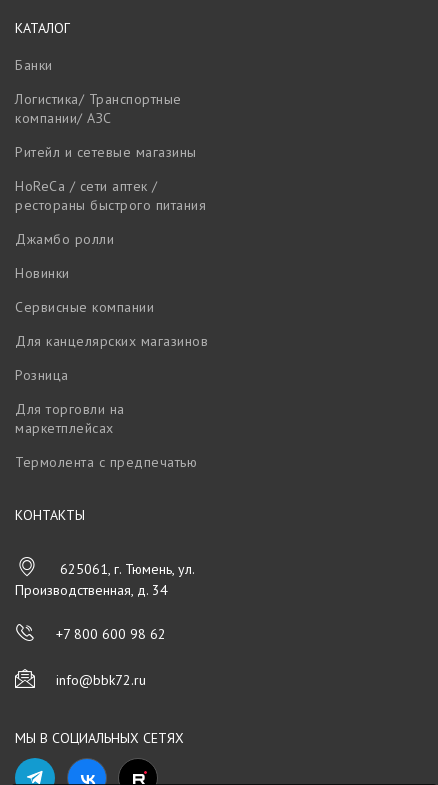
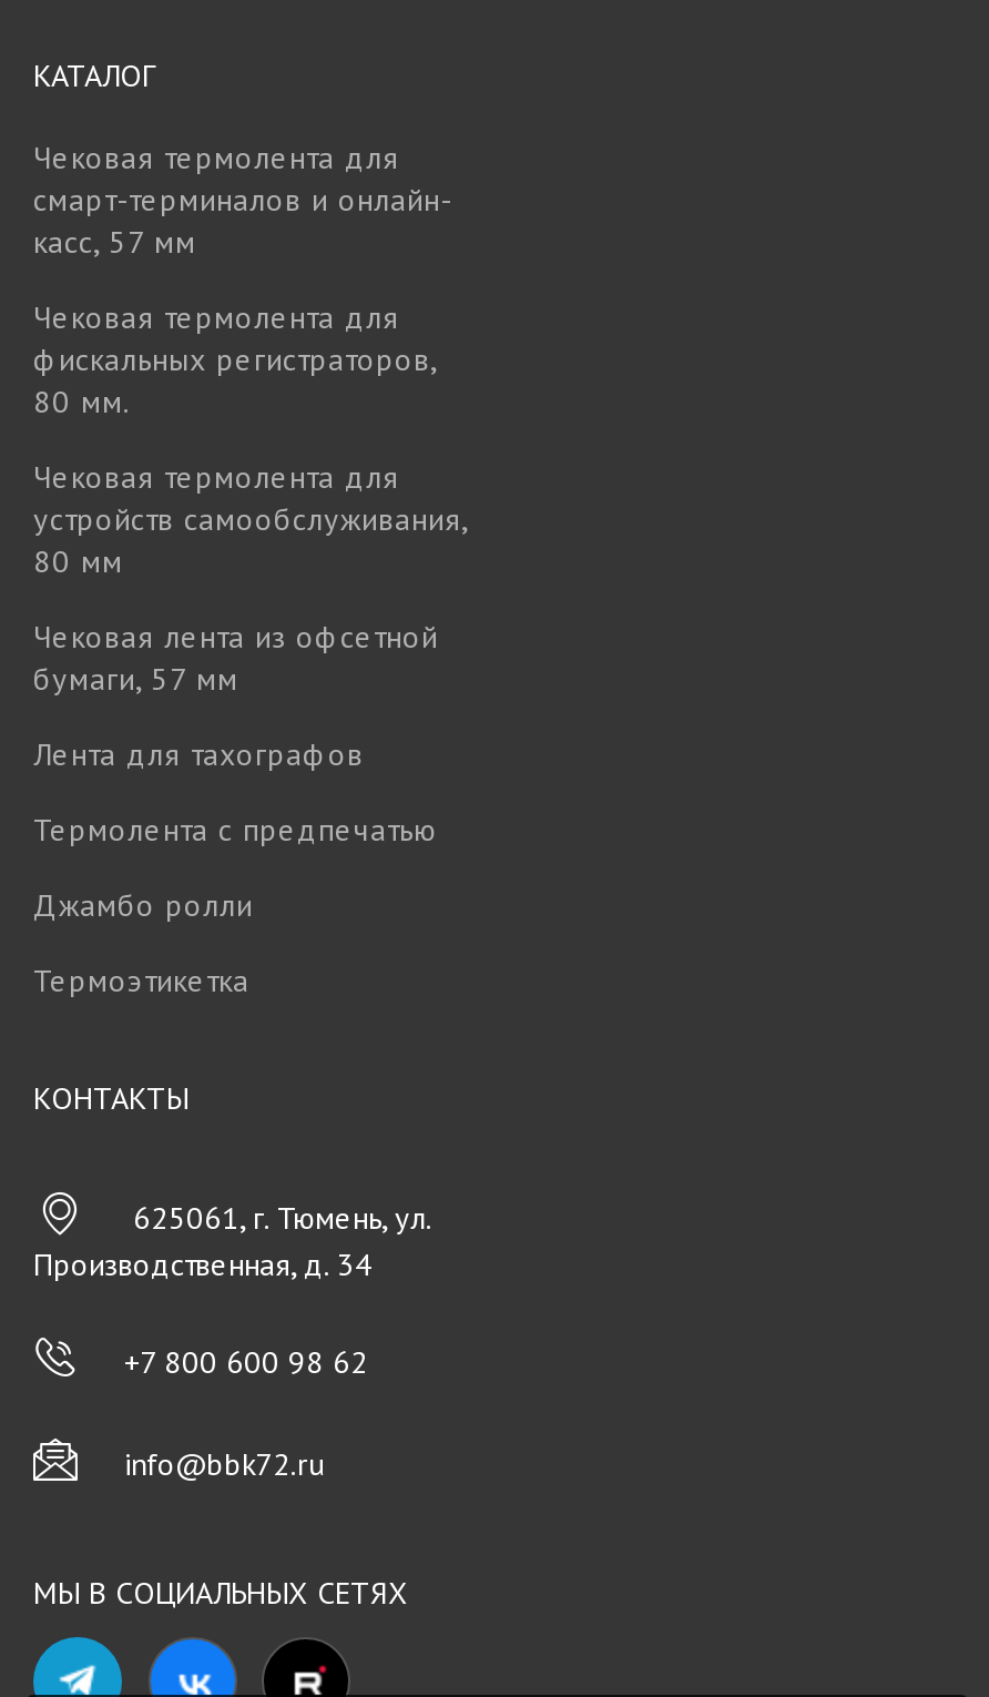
[15,56,206,214] Банки | Логистика/ Транспортные | компании/ АЗС | Ритейл и сетевые магазины | HoReCa / сети аптек / | рестораны быстрого питания -> [33,138,467,774] Чековая термолента для | смарт-терминалов и онлайн- | касс, 57 мм | Чековая термолента для | фискальных регистраторов, | 80 мм. | Чековая термолента для | устройств самообслуживания, | 80 мм | Чековая лента из офсетной | бумаги, 57 мм | Лента для тахографов
moved [15,230,114,248] -> [33,885,253,925]: Джамбо ролли
[15,264,208,437] Новинки | Сервисные компании | Для канцелярских магазинов | Розница | Для торговли на | маркетплейсах -> [33,961,249,1000] Термоэтикетка
moved [15,453,197,471] -> [33,810,437,850]: Термолента с предпечатью

